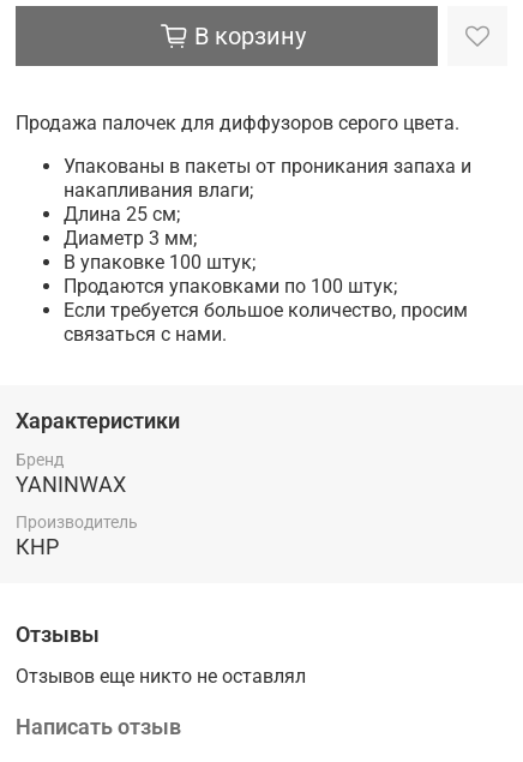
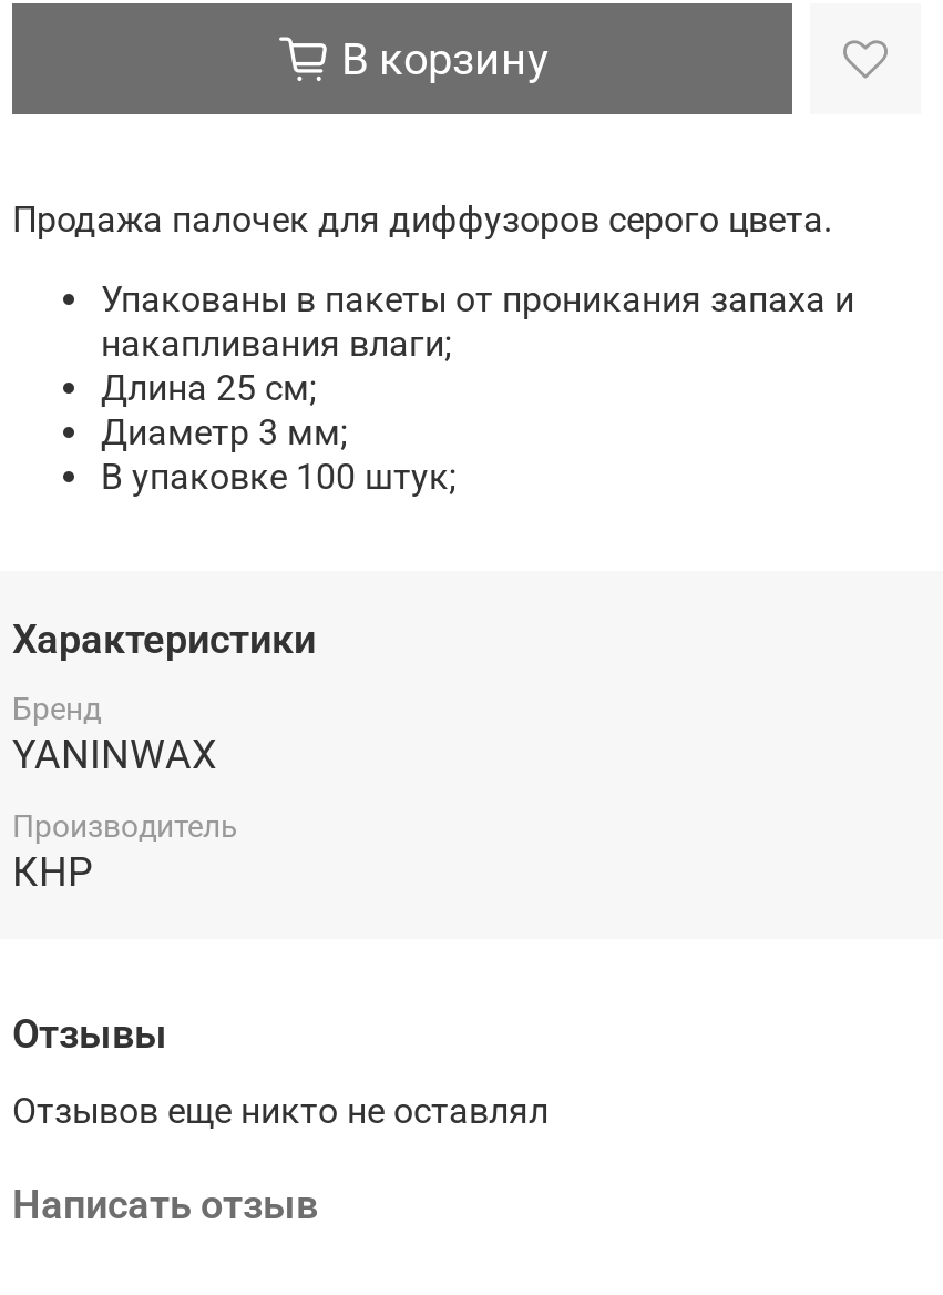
[64,275,468,346] Продаются упаковками по 100 штук; | Если требуется большое количество, просим | связаться с нами. -> none

